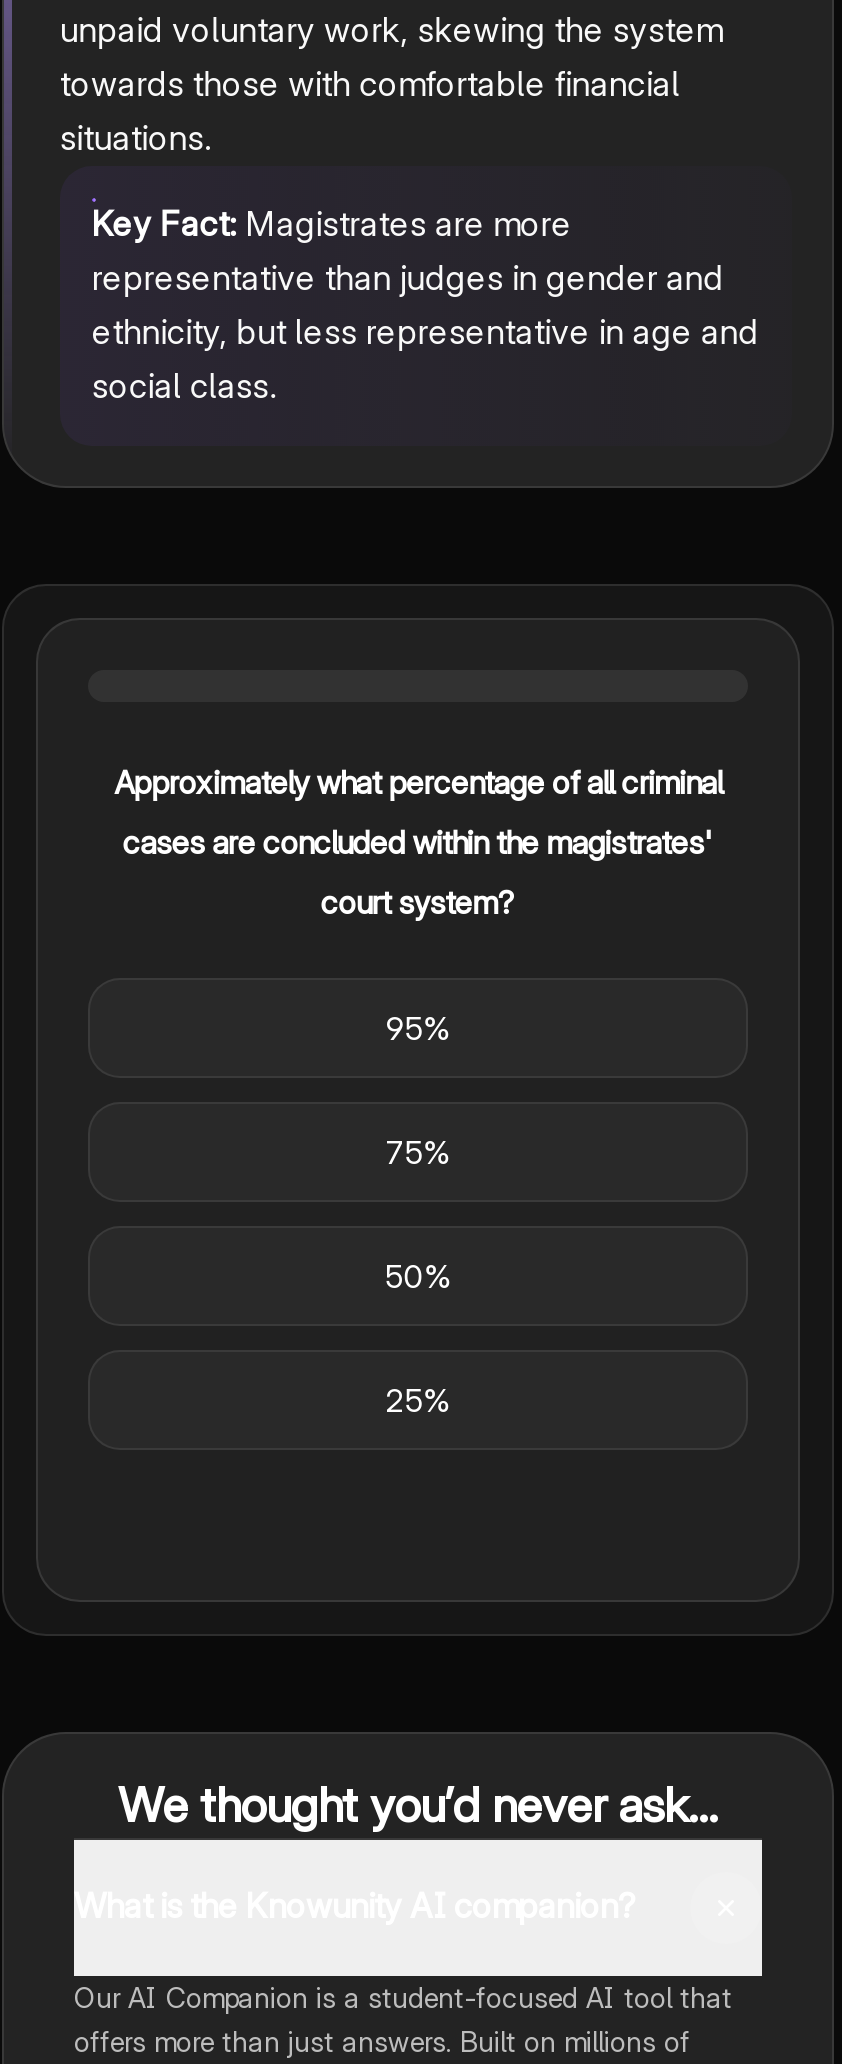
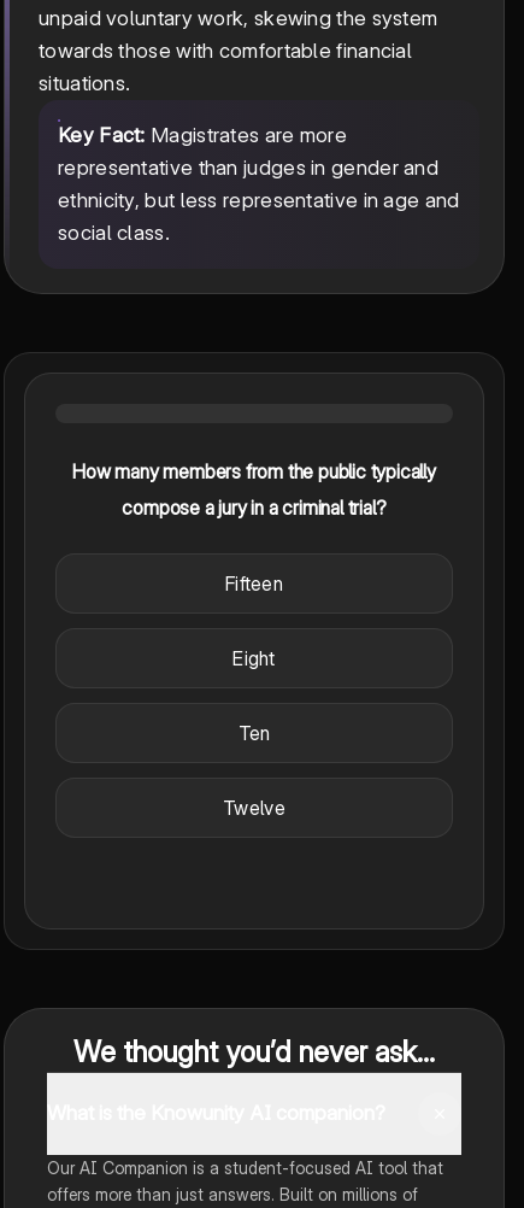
[114,761,722,1419] Approximately what percentage of all criminal | cases are concluded within the magistrates' | court system? | 95% | 75% | 50% | 25% -> [73,459,436,819] How many members from the public typically | compose a jury in a criminal trial? | Fifteen | Eight | Ten | Twelve

